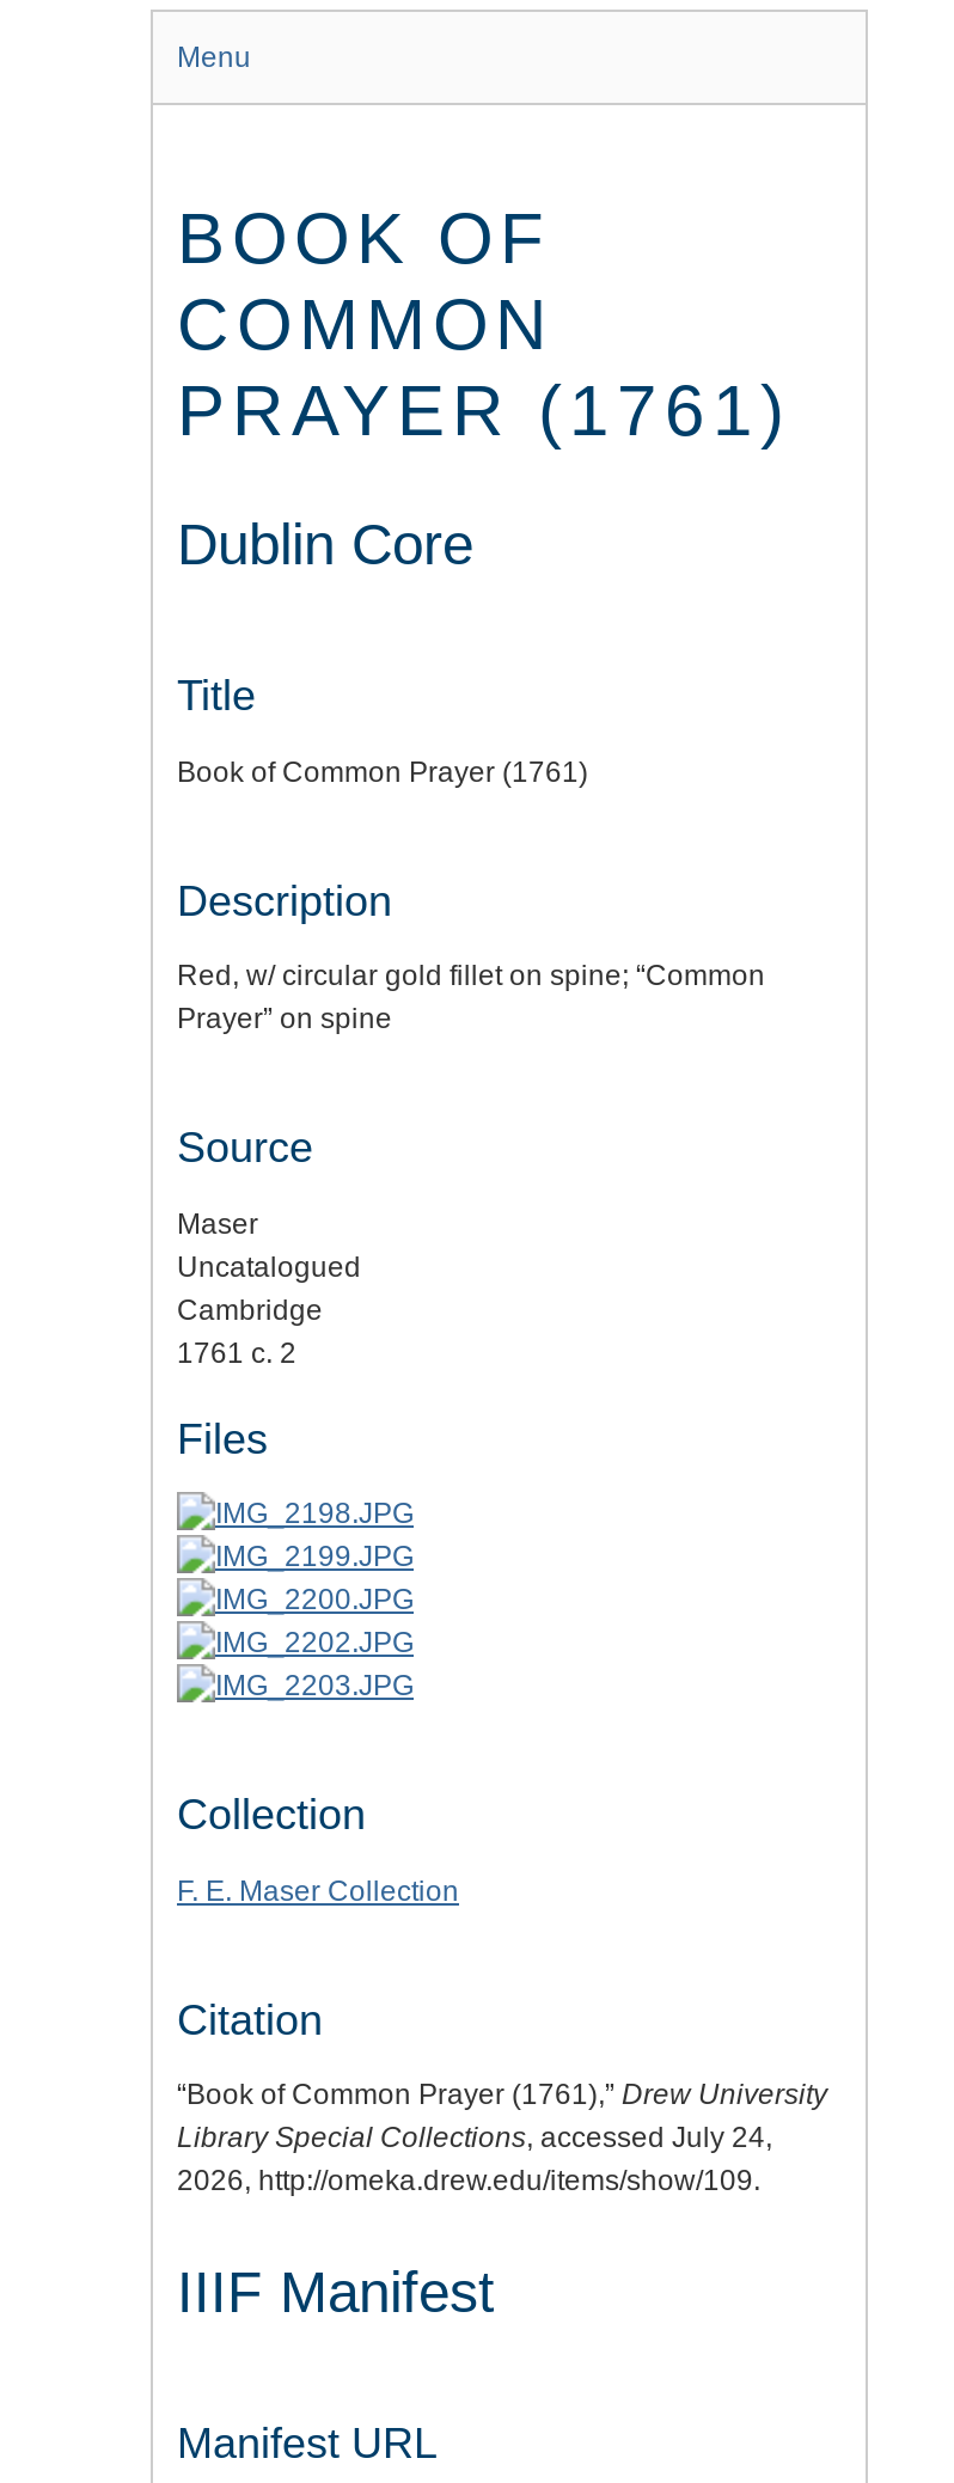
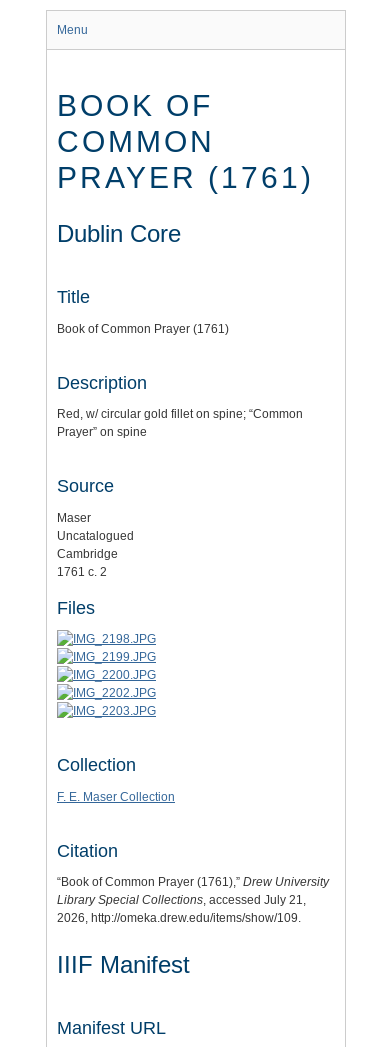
[177,2121,772,2154] Library Special Collections, accessed July 24, -> [57,893,306,907] Library Special Collections, accessed July 21,

